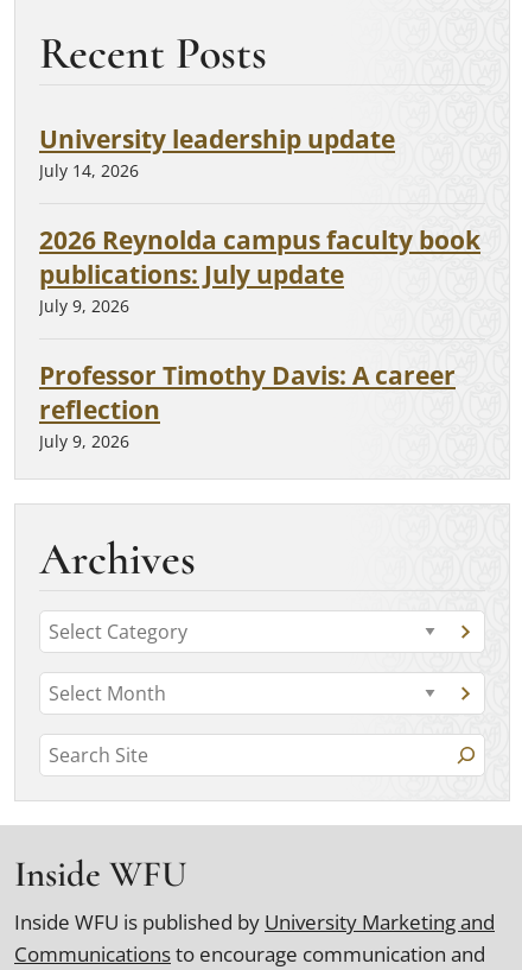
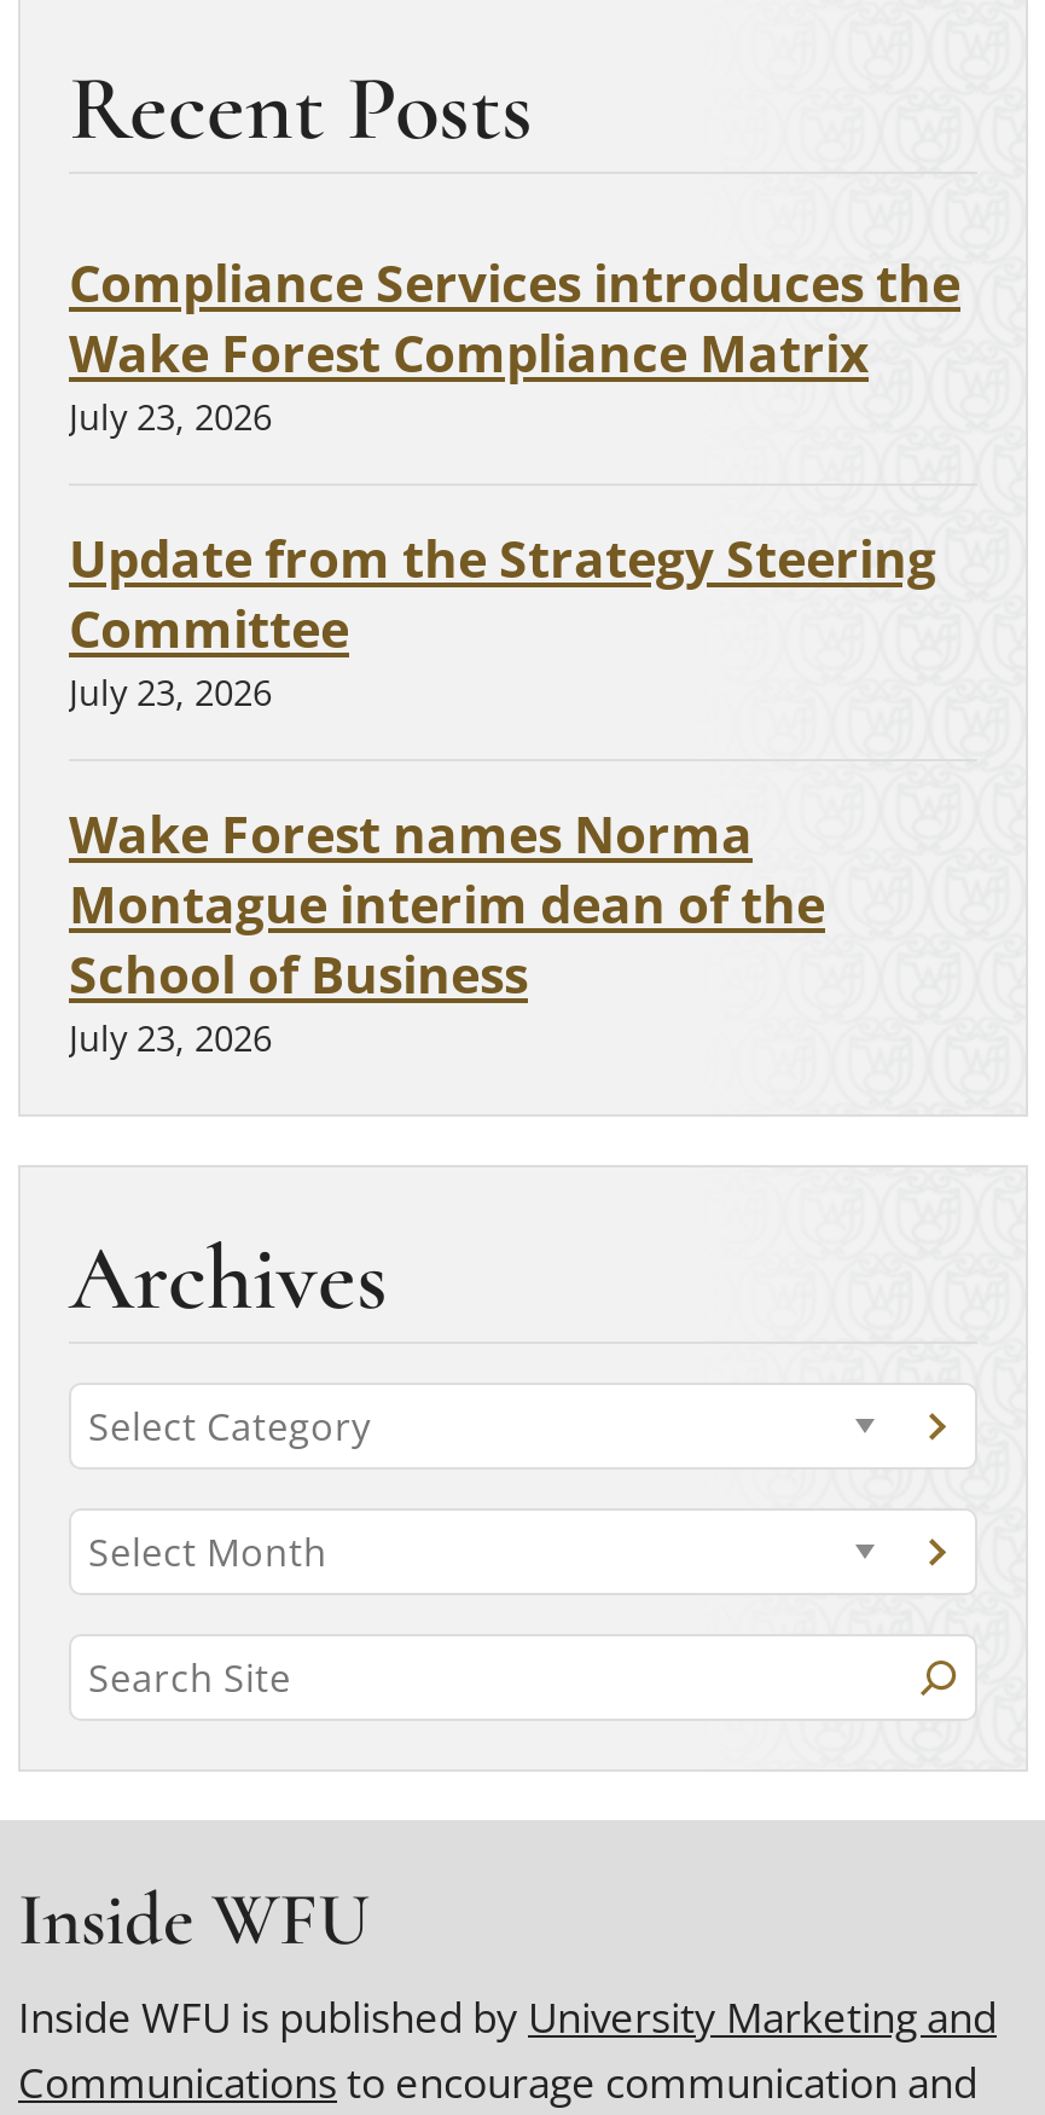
[39,121,395,182] University leadership update | July 14, 2026 -> [69,247,960,440] Compliance Services introduces the | Wake Forest Compliance Matrix | July 23, 2026
[39,222,480,317] 2026 Reynolda campus faculty book | publications: July update | July 9, 2026 -> [69,522,936,715] Update from the Strategy Steering | Committee | July 23, 2026
[39,357,456,452] Professor Timothy Davis: A career | reflection | July 9, 2026 -> [69,798,825,1061] Wake Forest names Norma | Montague interim dean of the | School of Business | July 23, 2026

